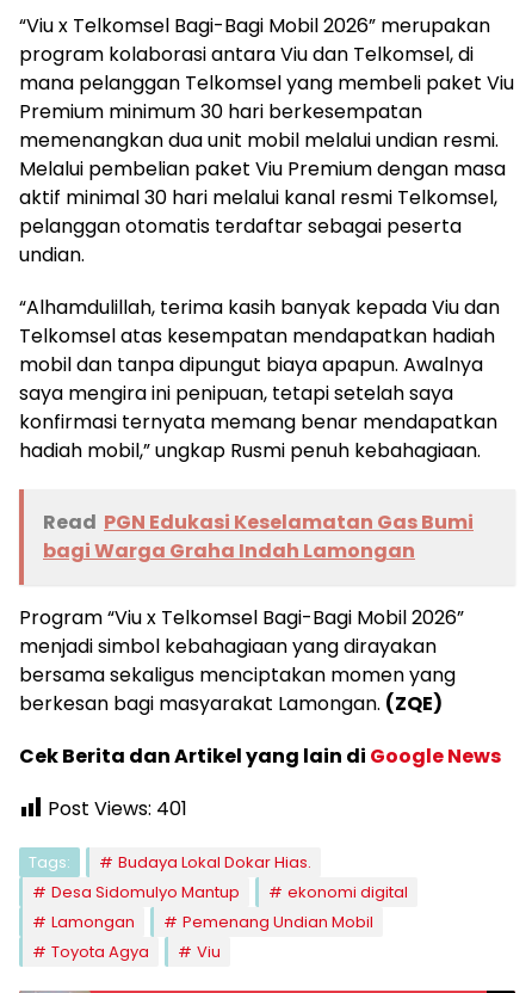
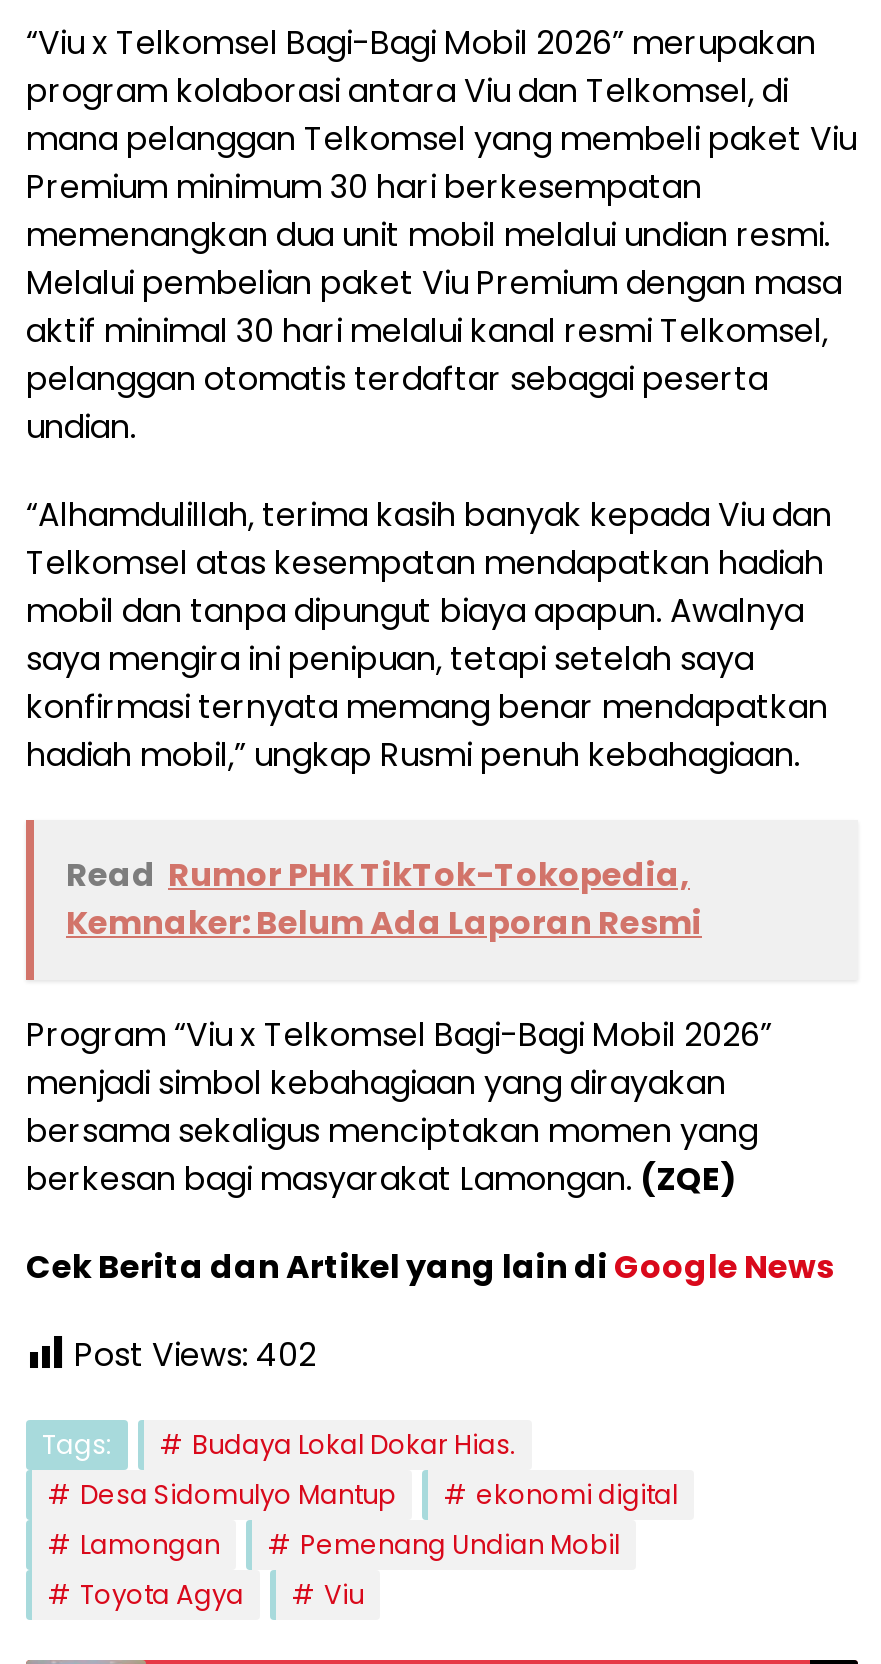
[43,508,474,564] Read PGN Edukasi Keselamatan Gas Bumi | bagi Warga Graha Indah Lamongan -> [66,852,702,946] Read Rumor PHK TikTok-Tokopedia, | Kemnaker: Belum Ada Laporan Resmi
[48,795,187,822] Post Views: 401 -> [74,1332,316,1378] Post Views: 402

